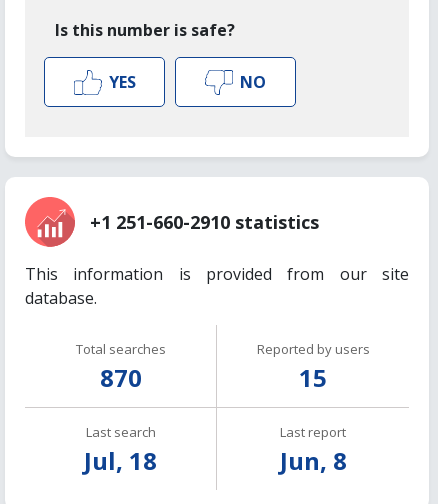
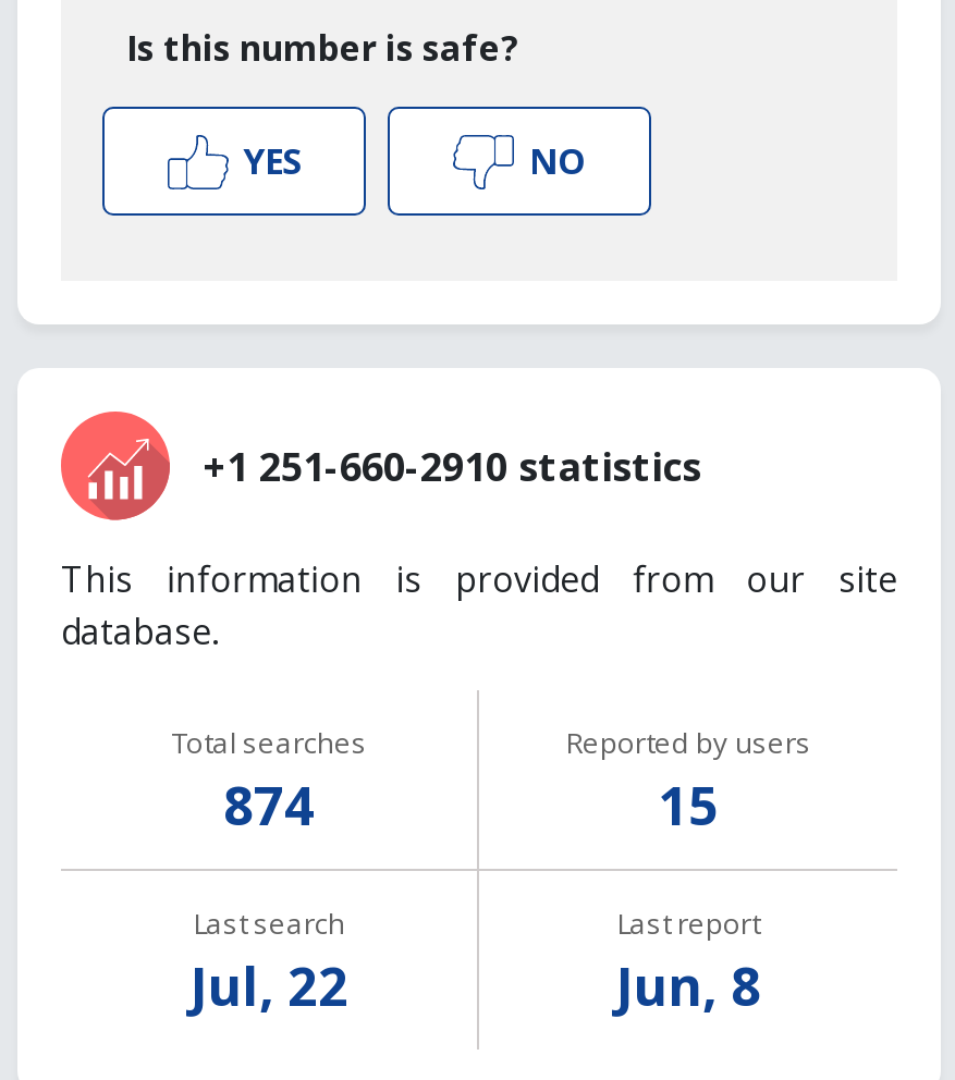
[99,361,141,394] 870 -> [223,769,315,840] 874
[84,444,157,477] Jul, 18 -> [189,949,348,1021] Jul, 22

